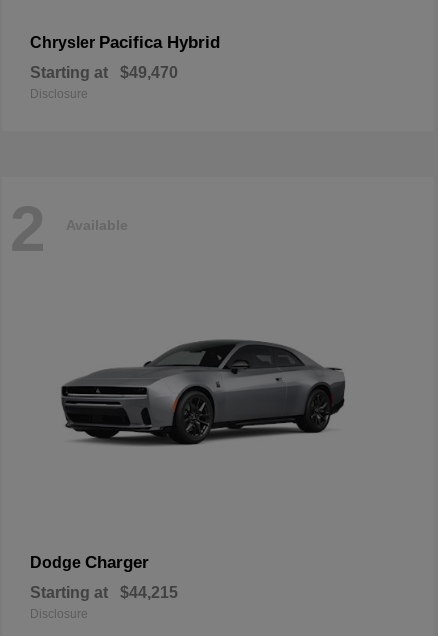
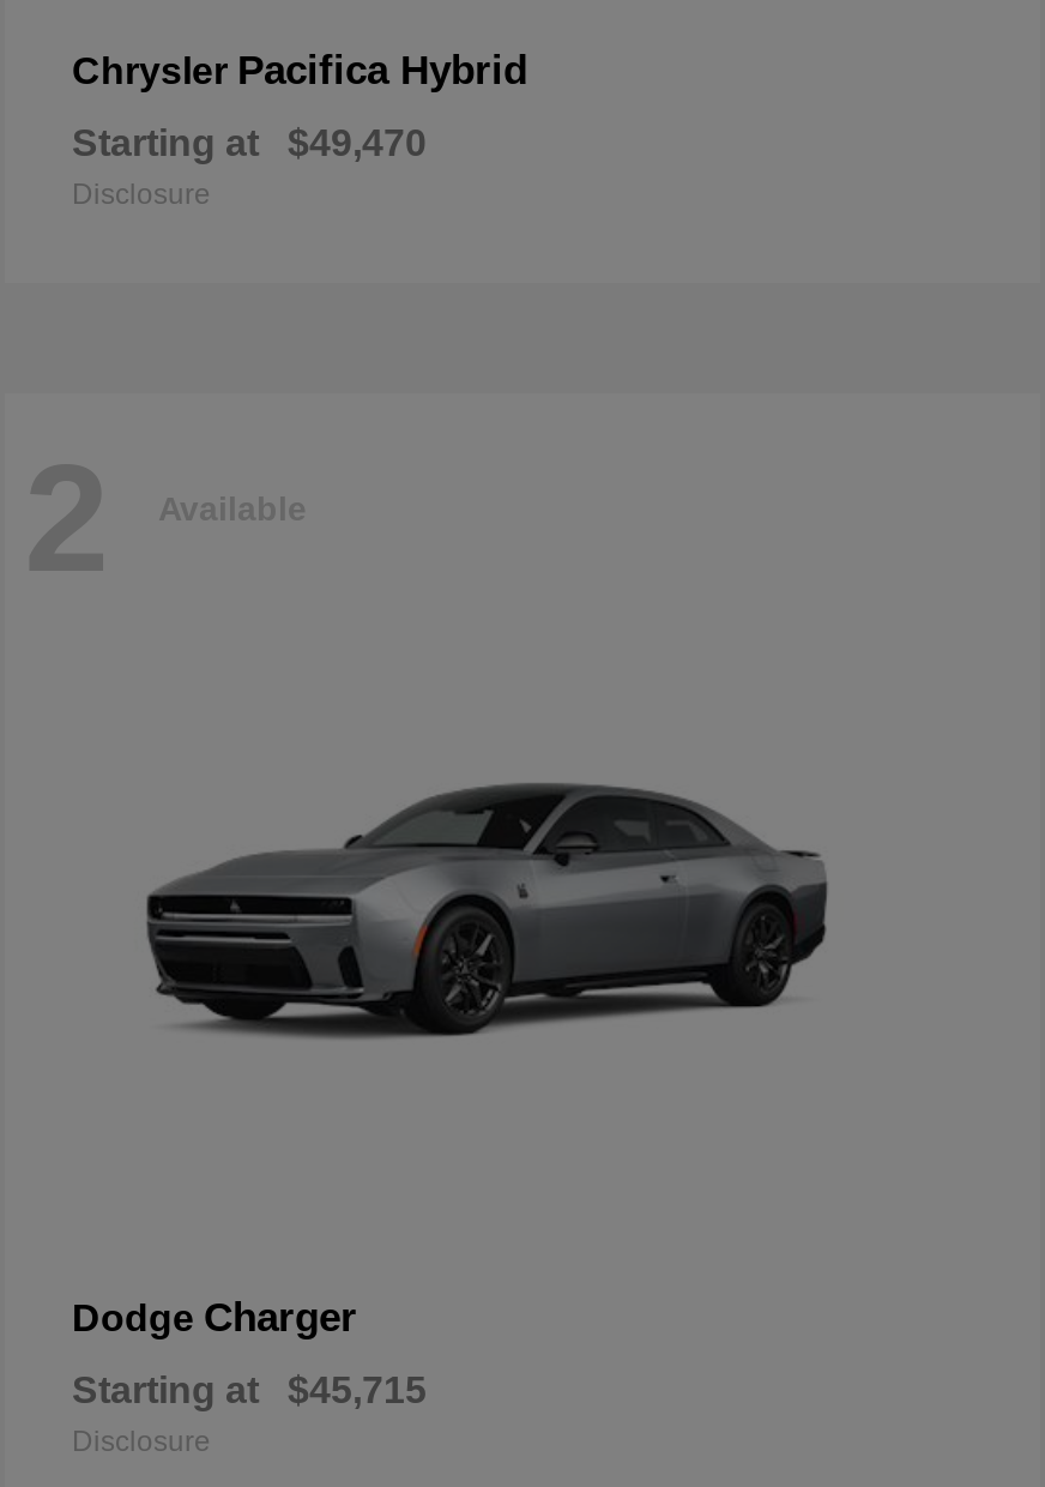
[30,584,178,601] Starting at $44,215 -> [72,1370,427,1411] Starting at $45,715

